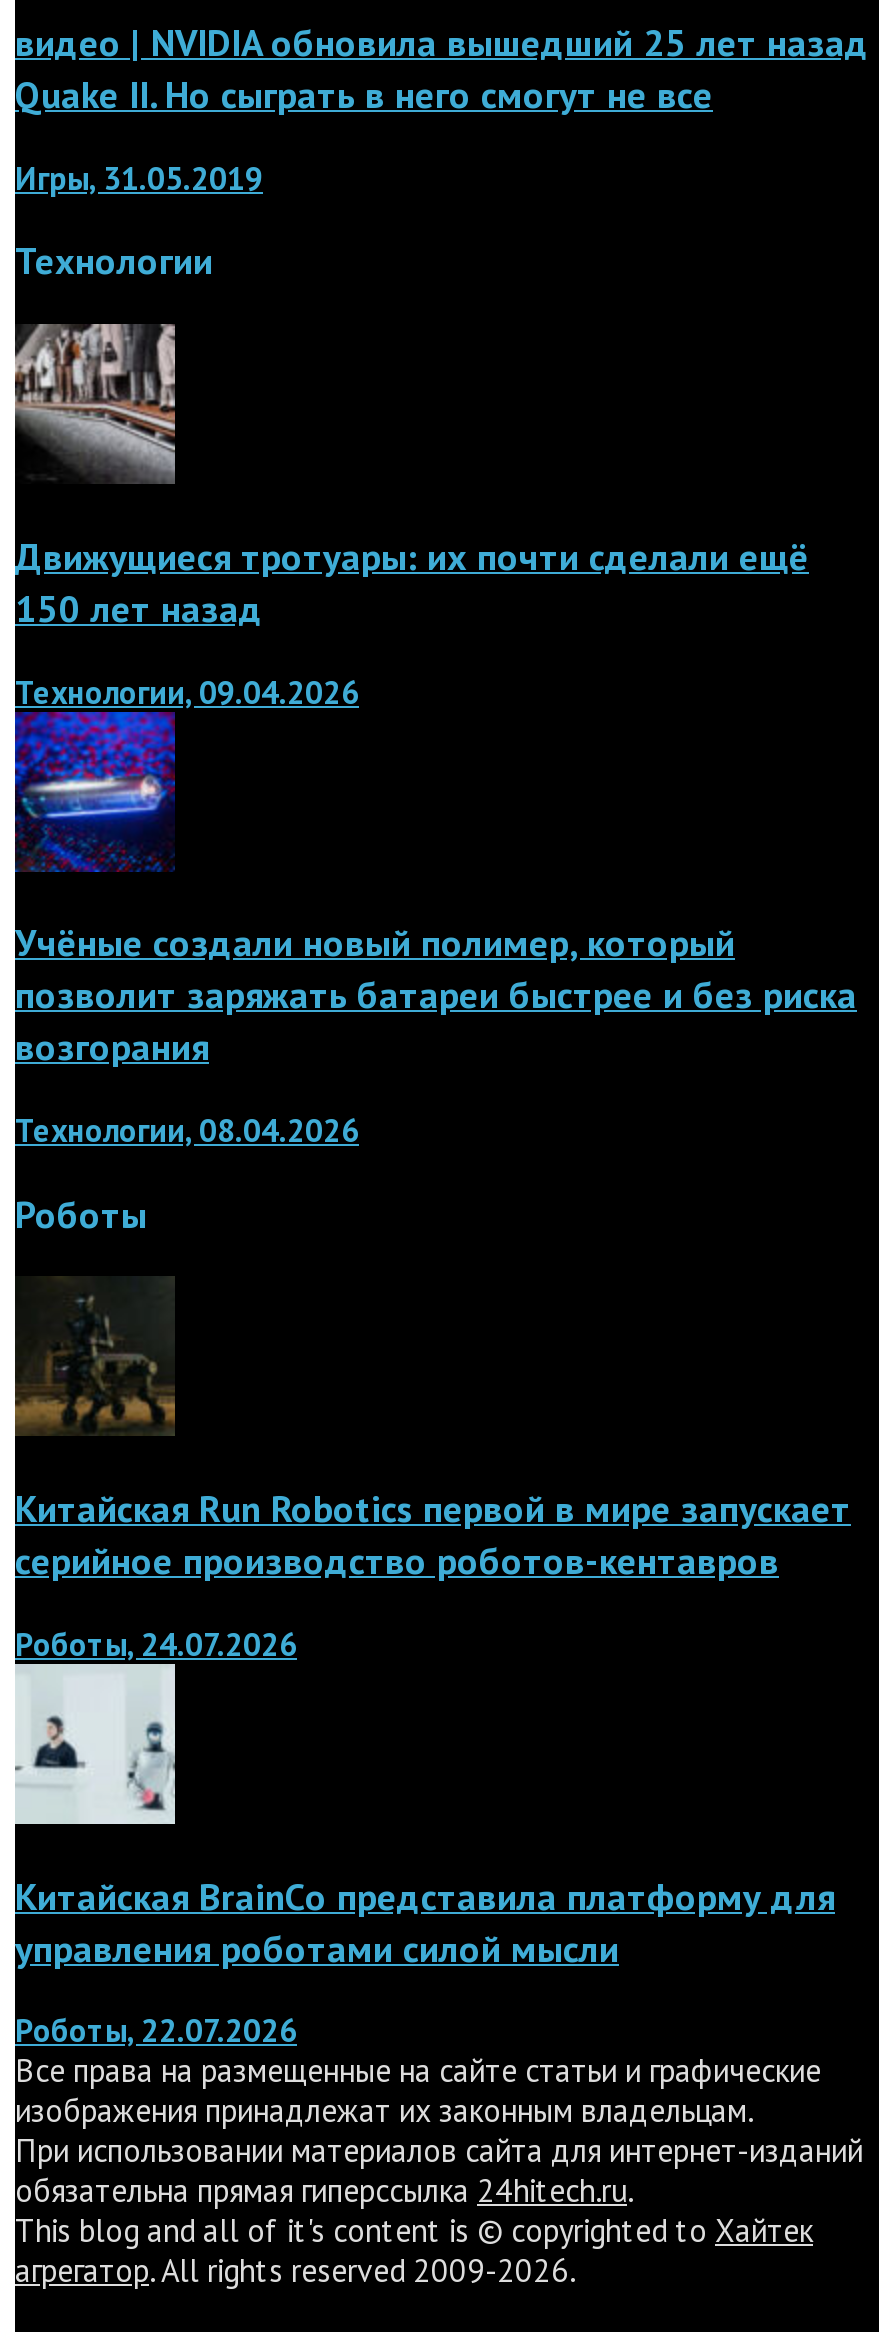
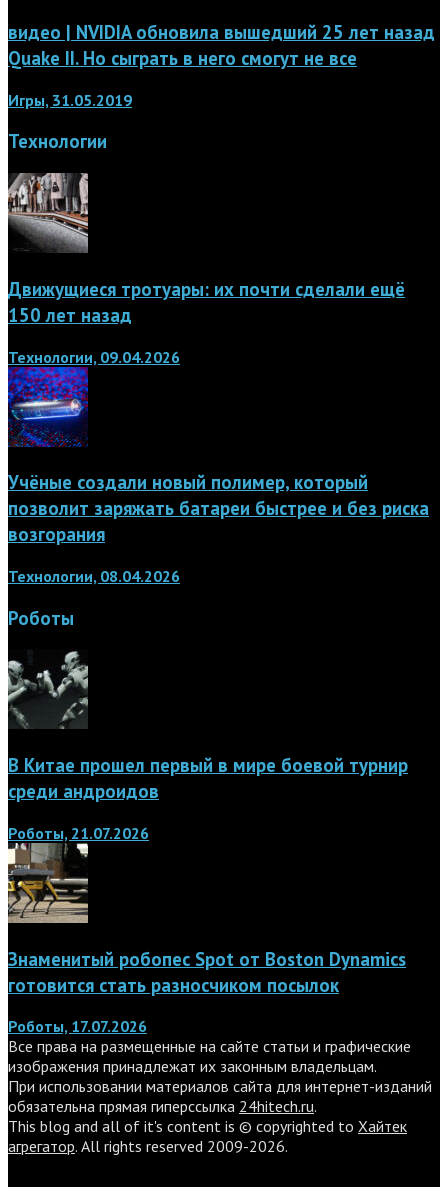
[13,1278,851,1584] [image] | Китайская Run Robotics первой в мире запускает | серийное производство роботов-кентавров -> [7,651,408,803] [image] | В Китае прошел первый в мире боевой турнир | среди андроидов
[15,1624,297,1664] Роботы, 24.07.2026 -> [8,823,149,843] Роботы, 21.07.2026
[15,1678,835,1971] [image] | Китайская BrainCo представила платформу для | управления роботами силой мысли -> [7,850,406,997] [image] | Знаменитый робопес Spot от Boston Dynamics | готовится стать разносчиком посылок
[15,2011,297,2051] Роботы, 22.07.2026 -> [8,1016,147,1036] Роботы, 17.07.2026

